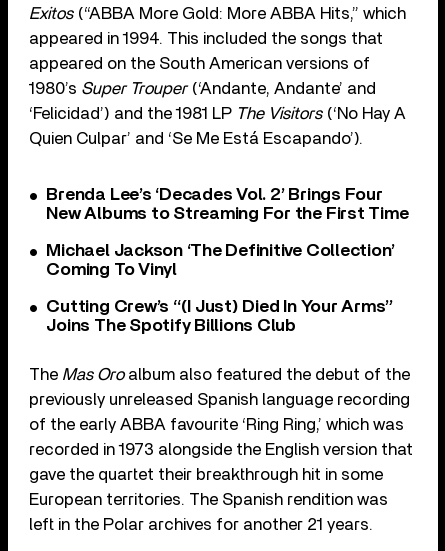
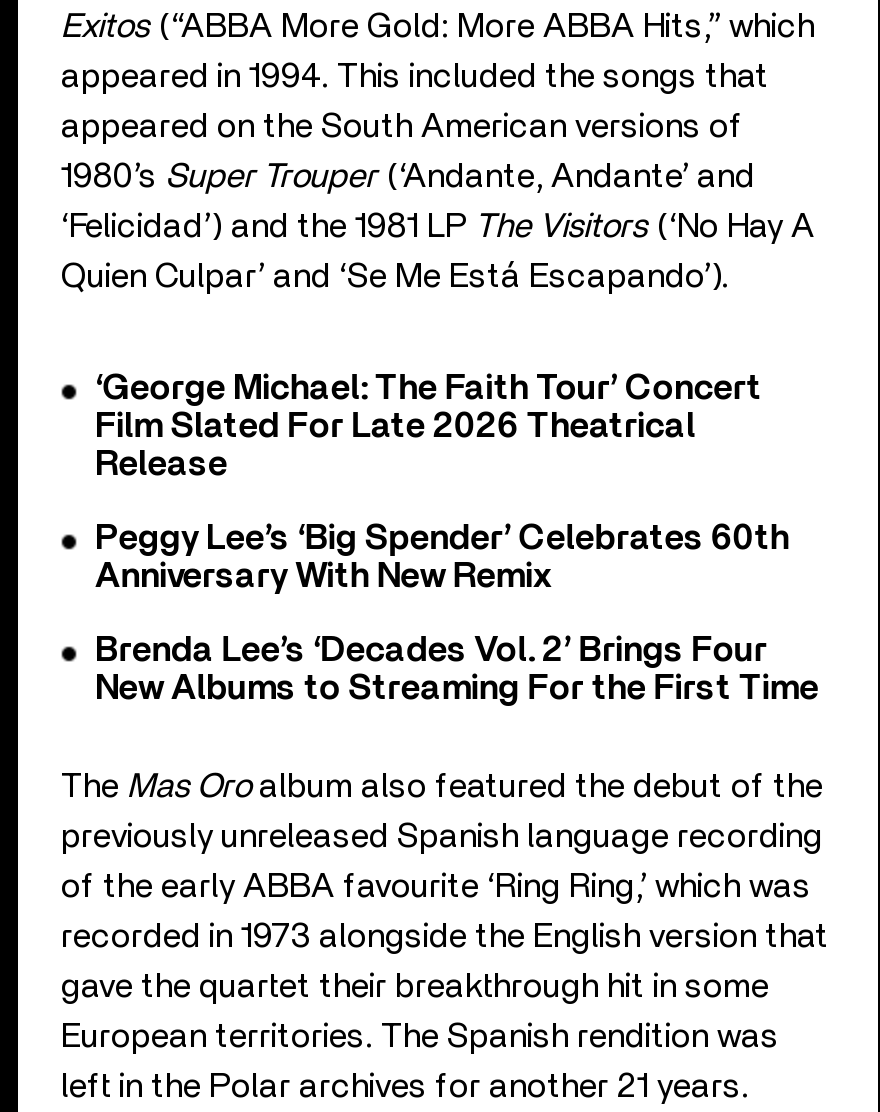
none -> [95,371,789,595] ‘George Michael: The Faith Tour’ Concert | Film Slated For Late 2026 Theatrical | Release | Peggy Lee’s ‘Big Spender’ Celebrates 60th | Anniversary With New Remix
moved [46,186,408,223] -> [95,633,819,707]: Brenda Lee’s ‘Decades Vol. 2’ Brings Four | New Albums to Streaming For the First Time
[46,242,395,335] Michael Jackson ‘The Definitive Collection’ | Coming To Vinyl | Cutting Crew’s “(I Just) Died In Your Arms” | Joins The Spotify Billions Club -> none

